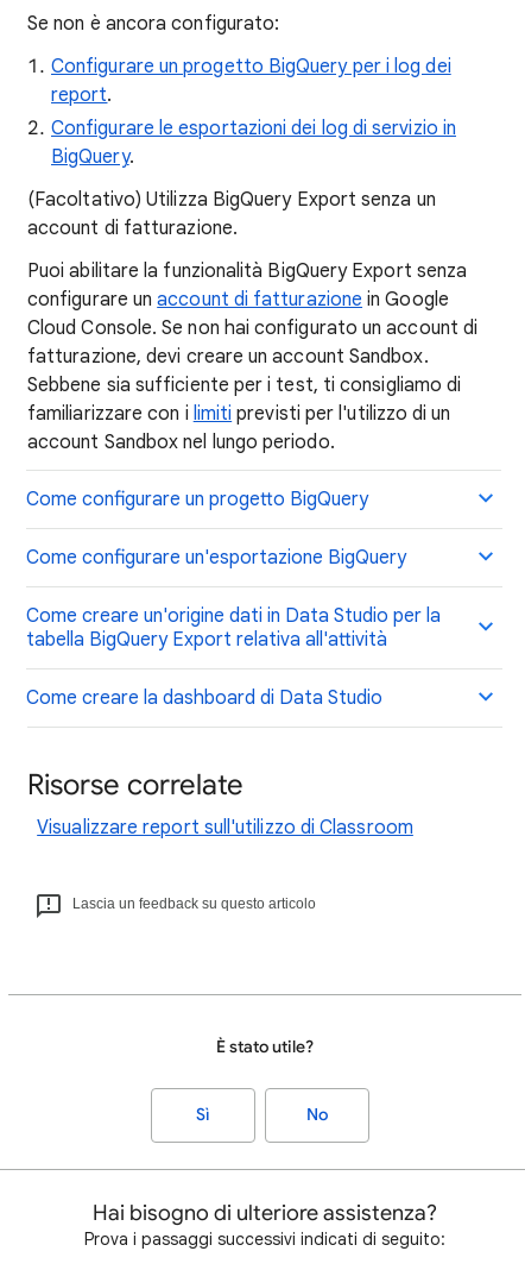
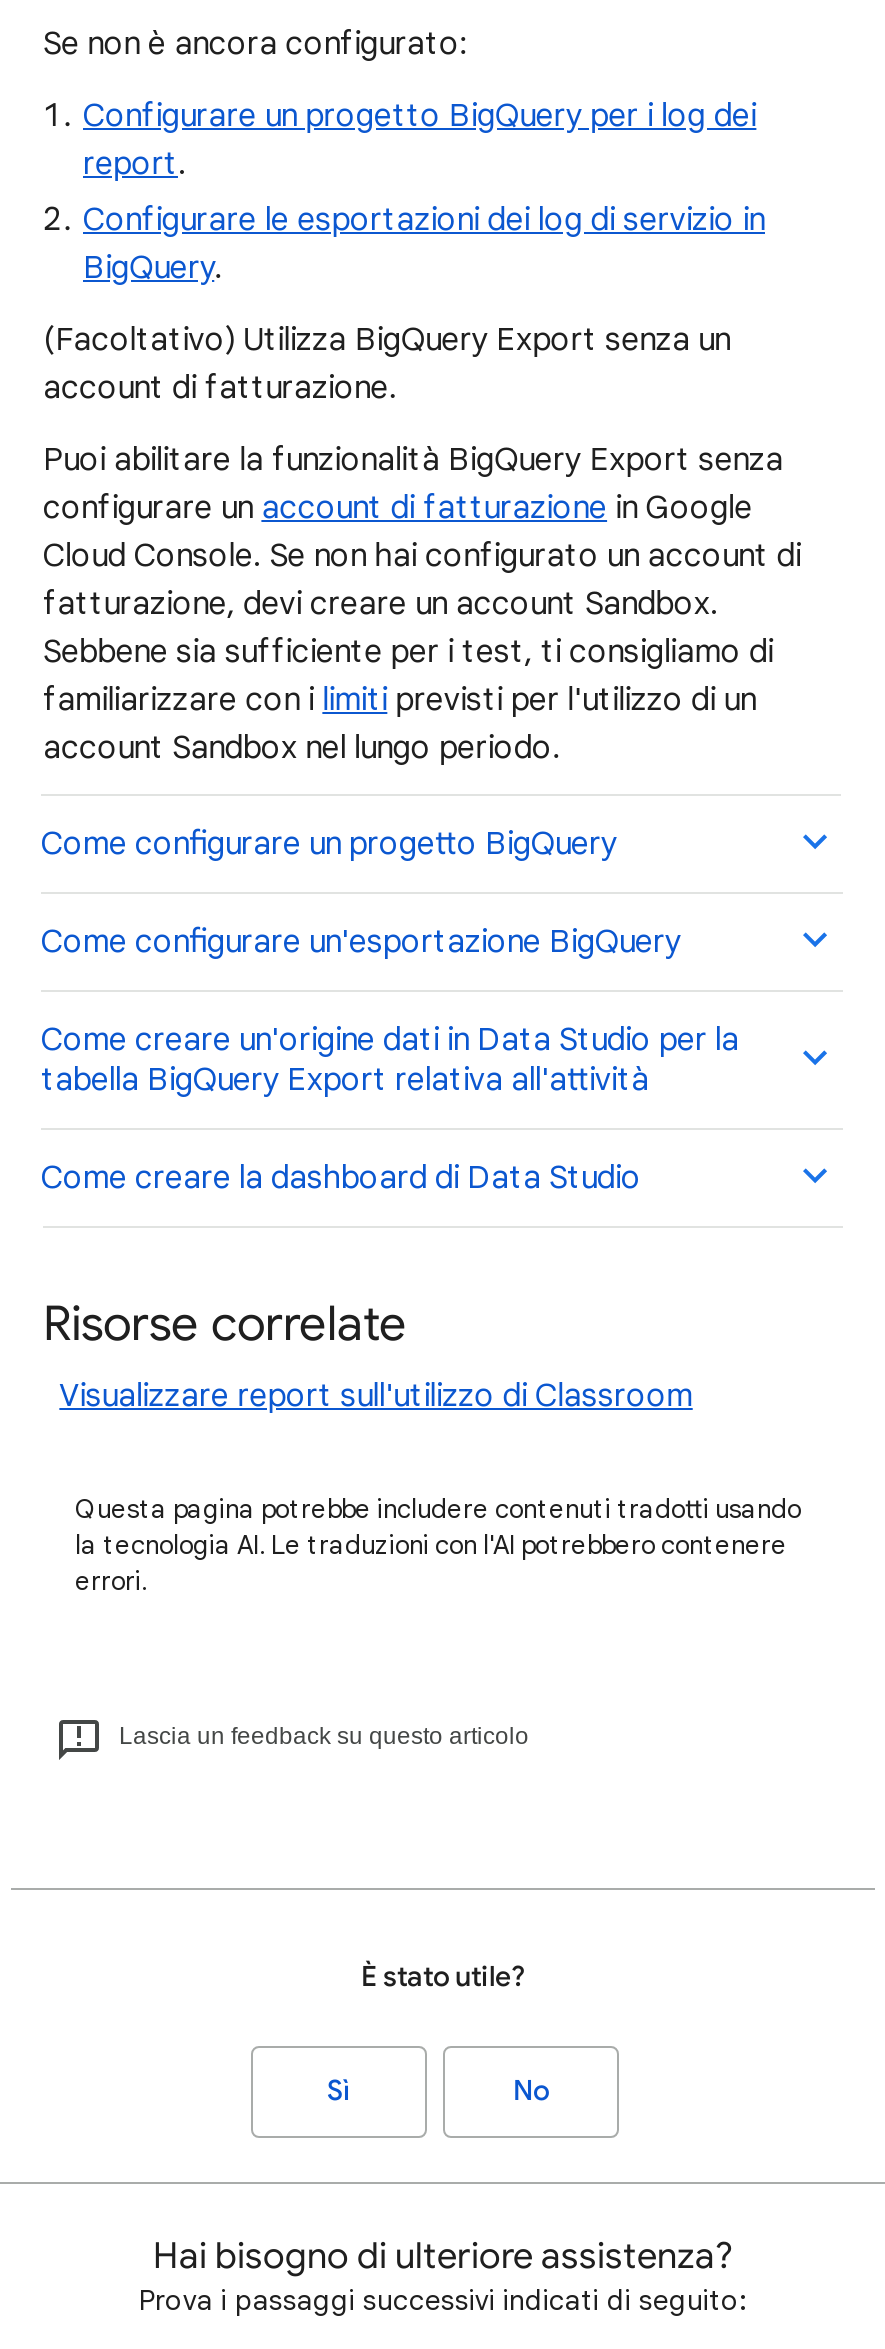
none -> [75,1492,801,1598] Questa pagina potrebbe includere contenuti tradotti usando | la tecnologia AI. Le traduzioni con l'AI potrebbero contenere | errori.

